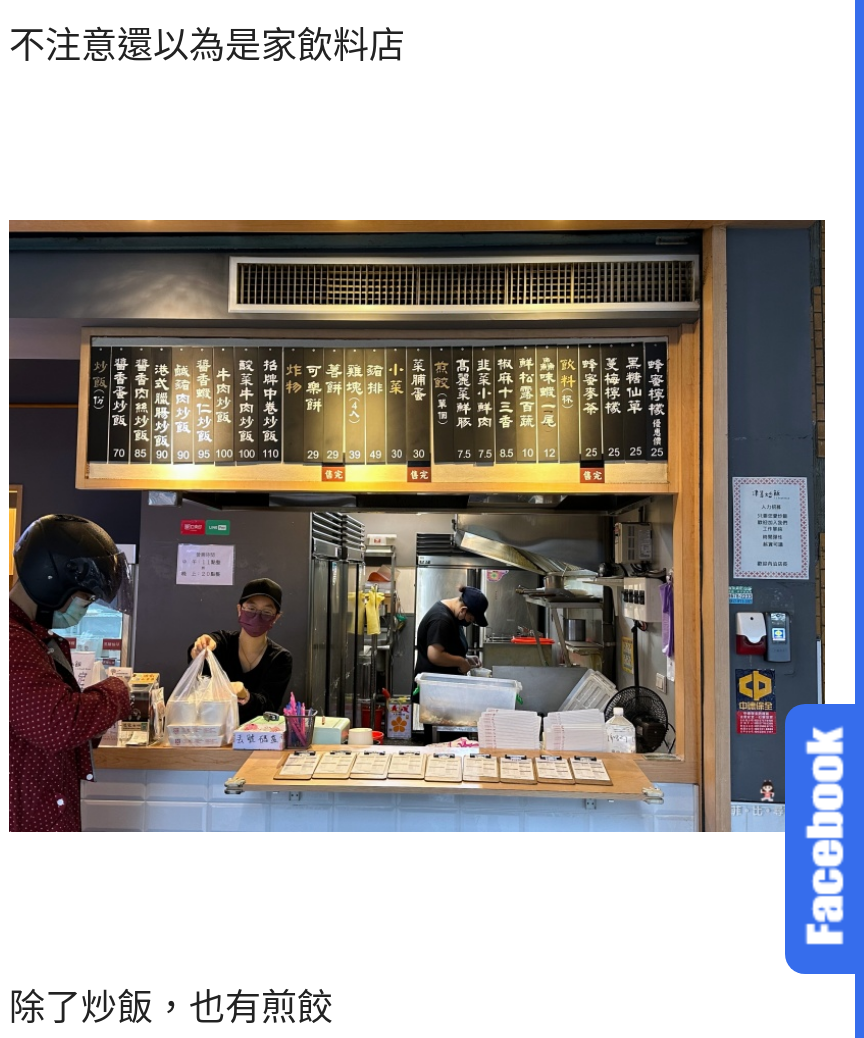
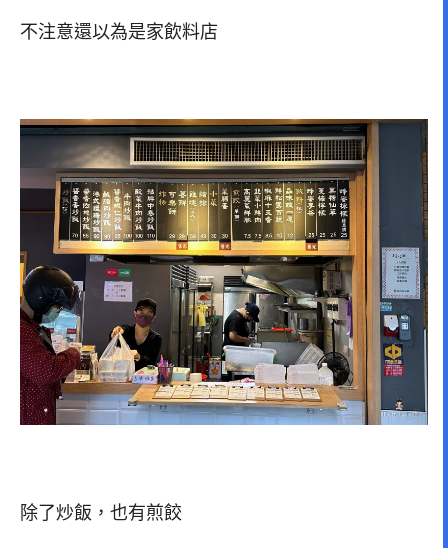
[783,702,855,976] [image] -> [408,361,444,496] [image]

